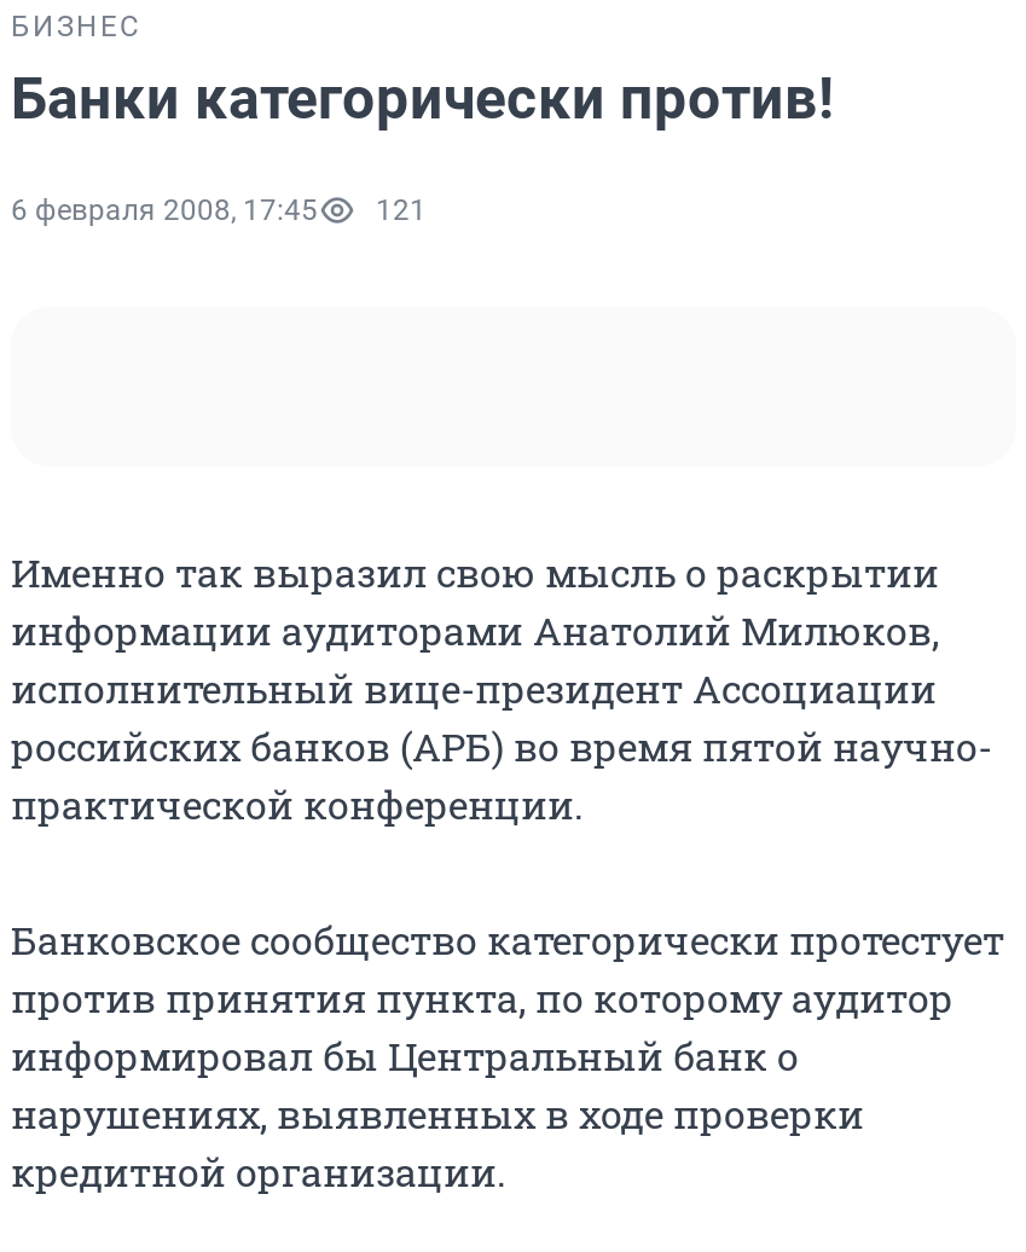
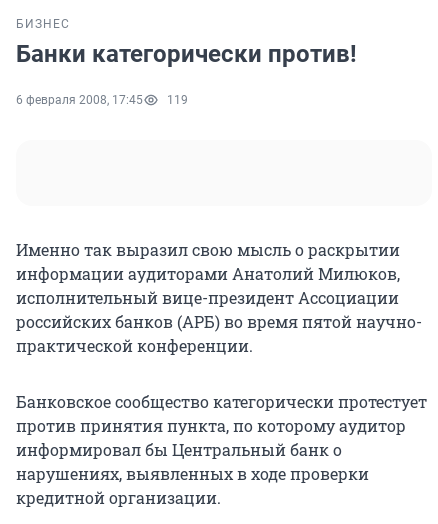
[11,194,427,227] 6 февраля 2008, 17:45 121 -> [16,93,188,107] 6 февраля 2008, 17:45 119

